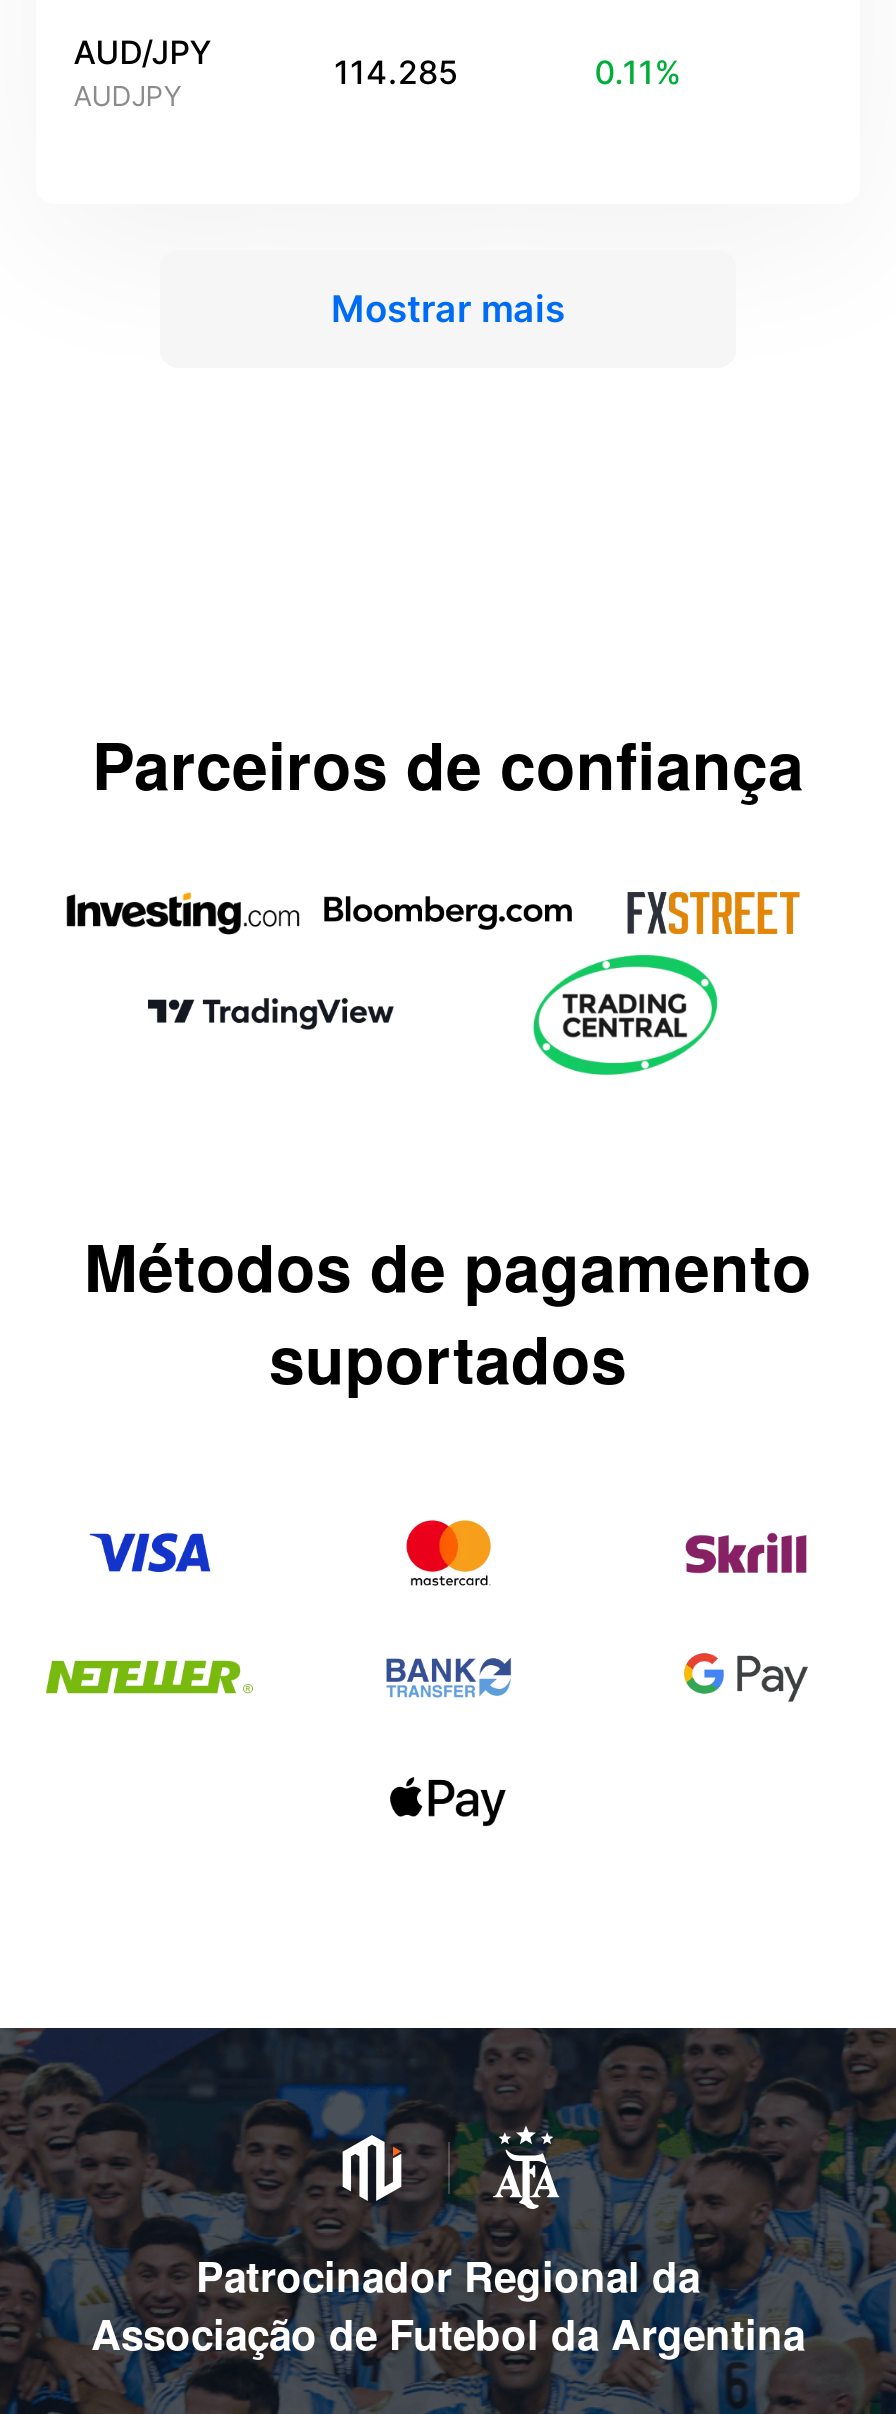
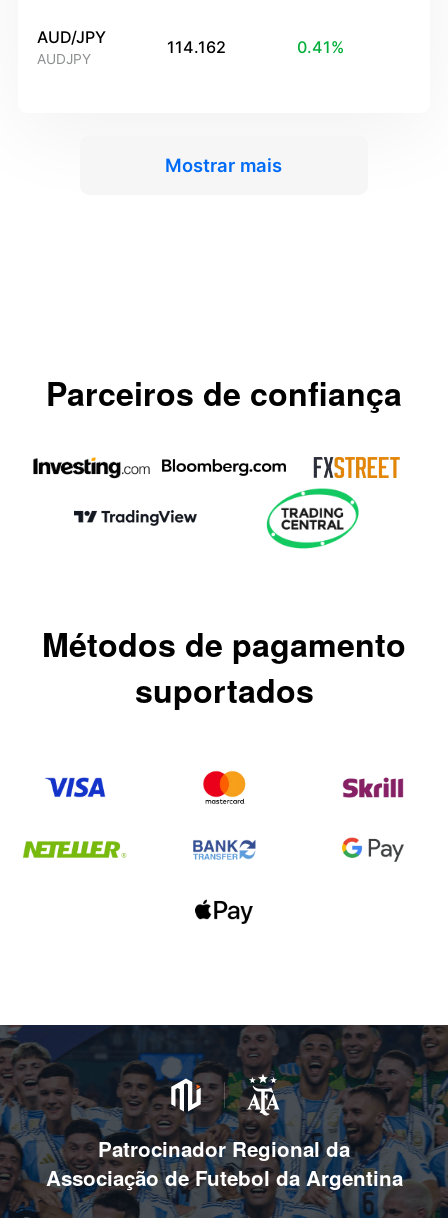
[334,52,458,92] 114.285 -> [167,37,226,57] 114.162
[595,52,681,92] 0.11% -> [297,37,344,57] 0.41%

